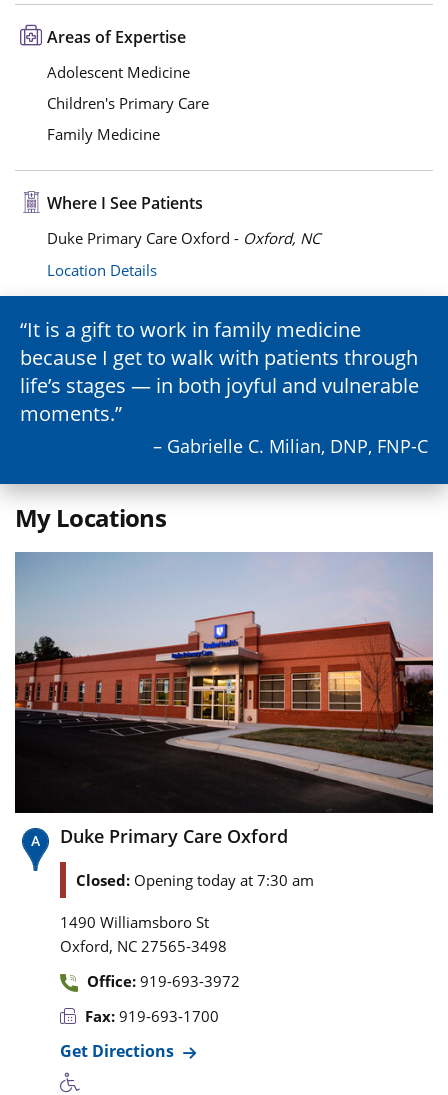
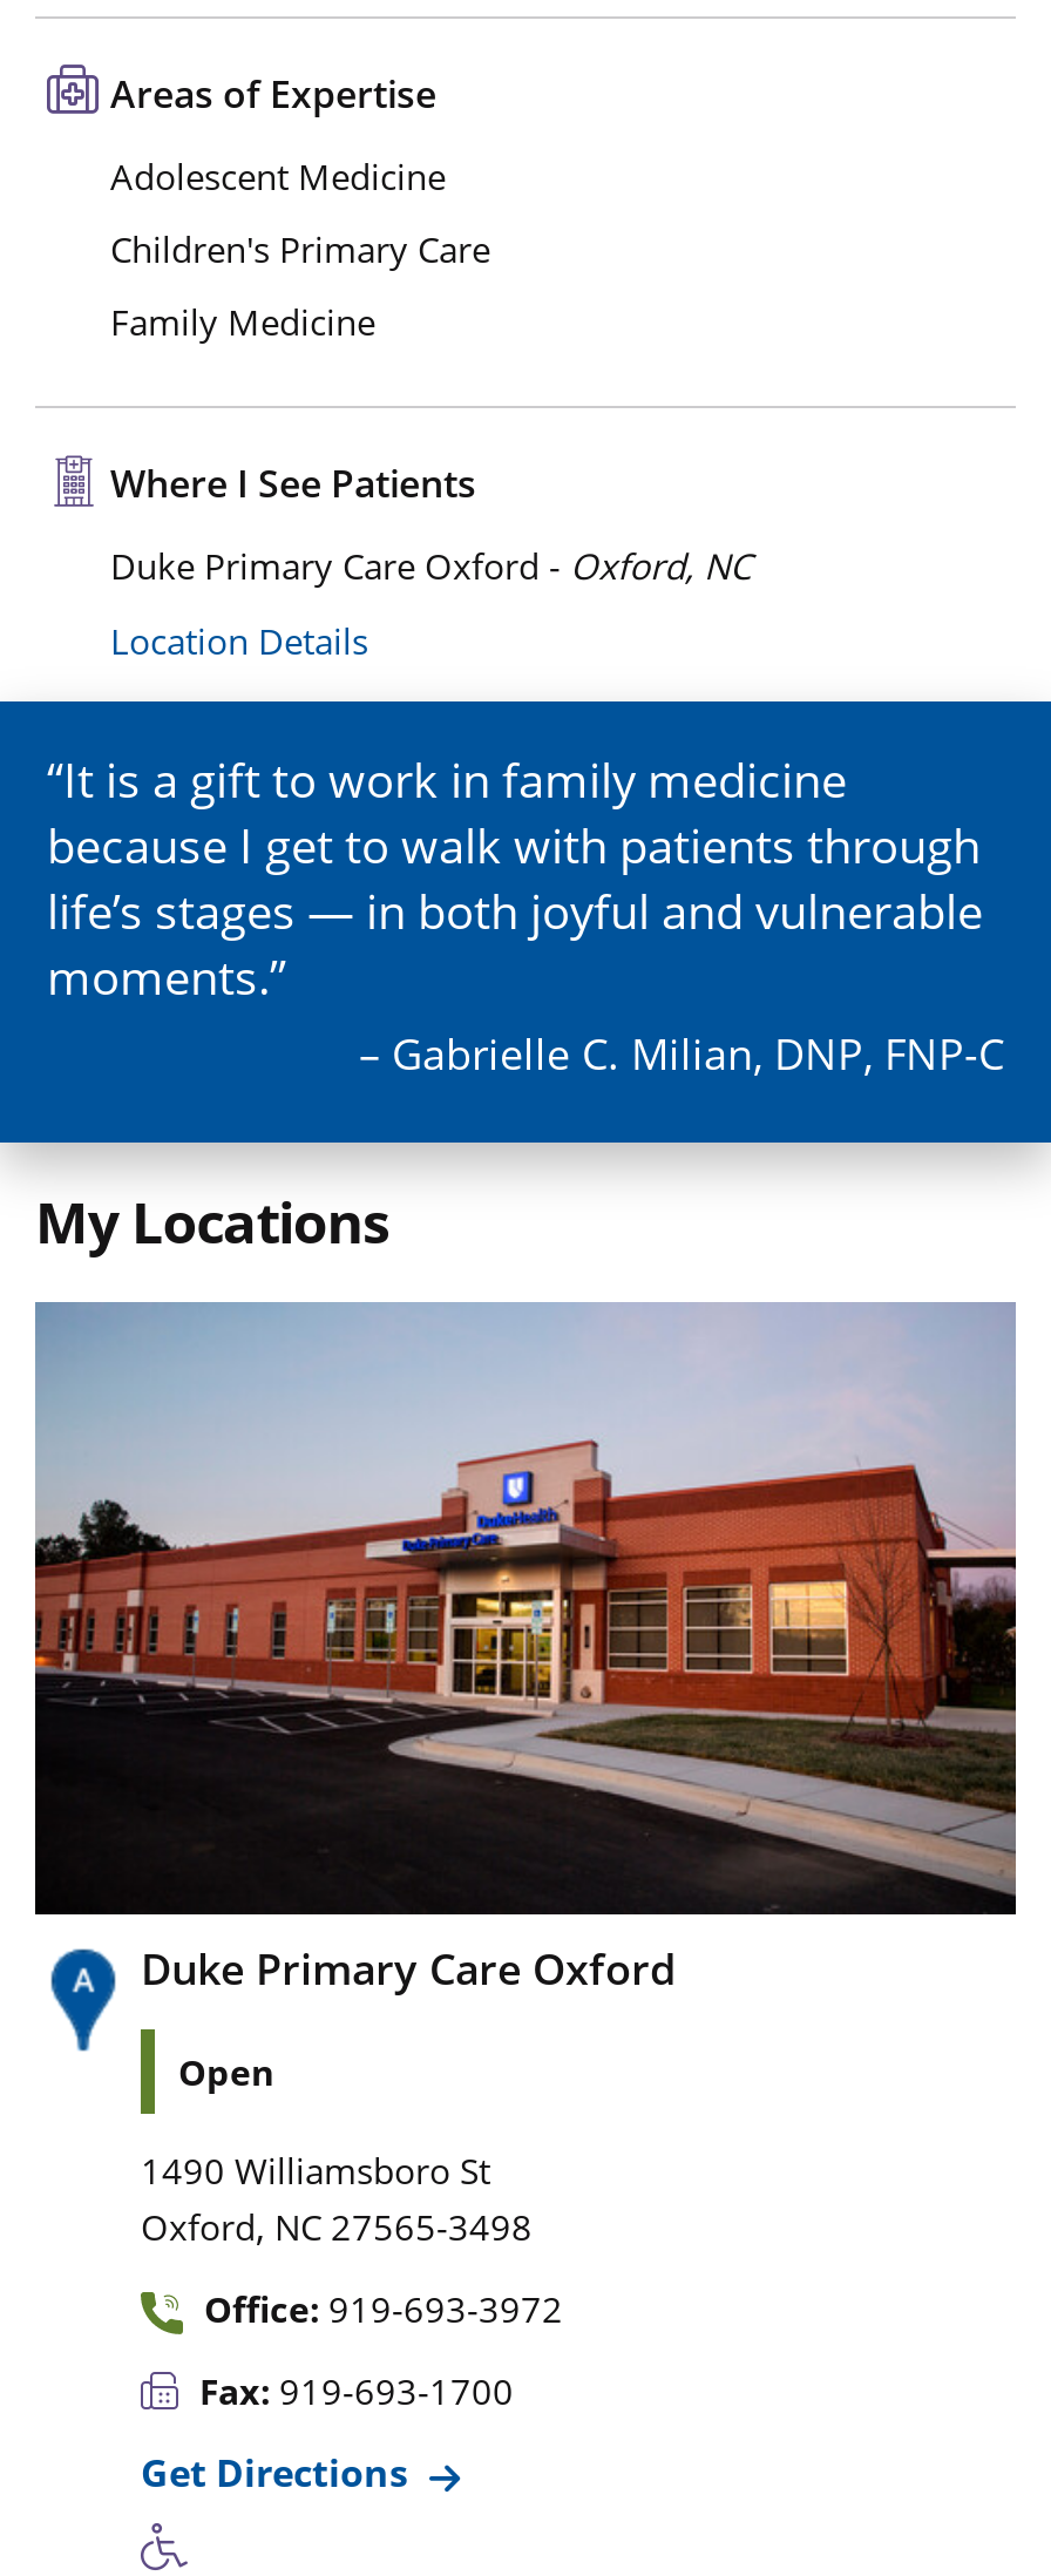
[76,870,314,890] Closed: Opening today at 7:30 am -> [178,2049,274,2096] Open

